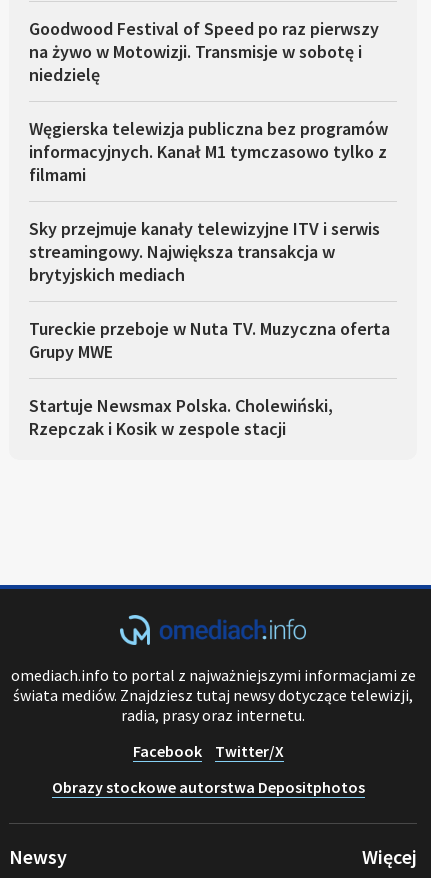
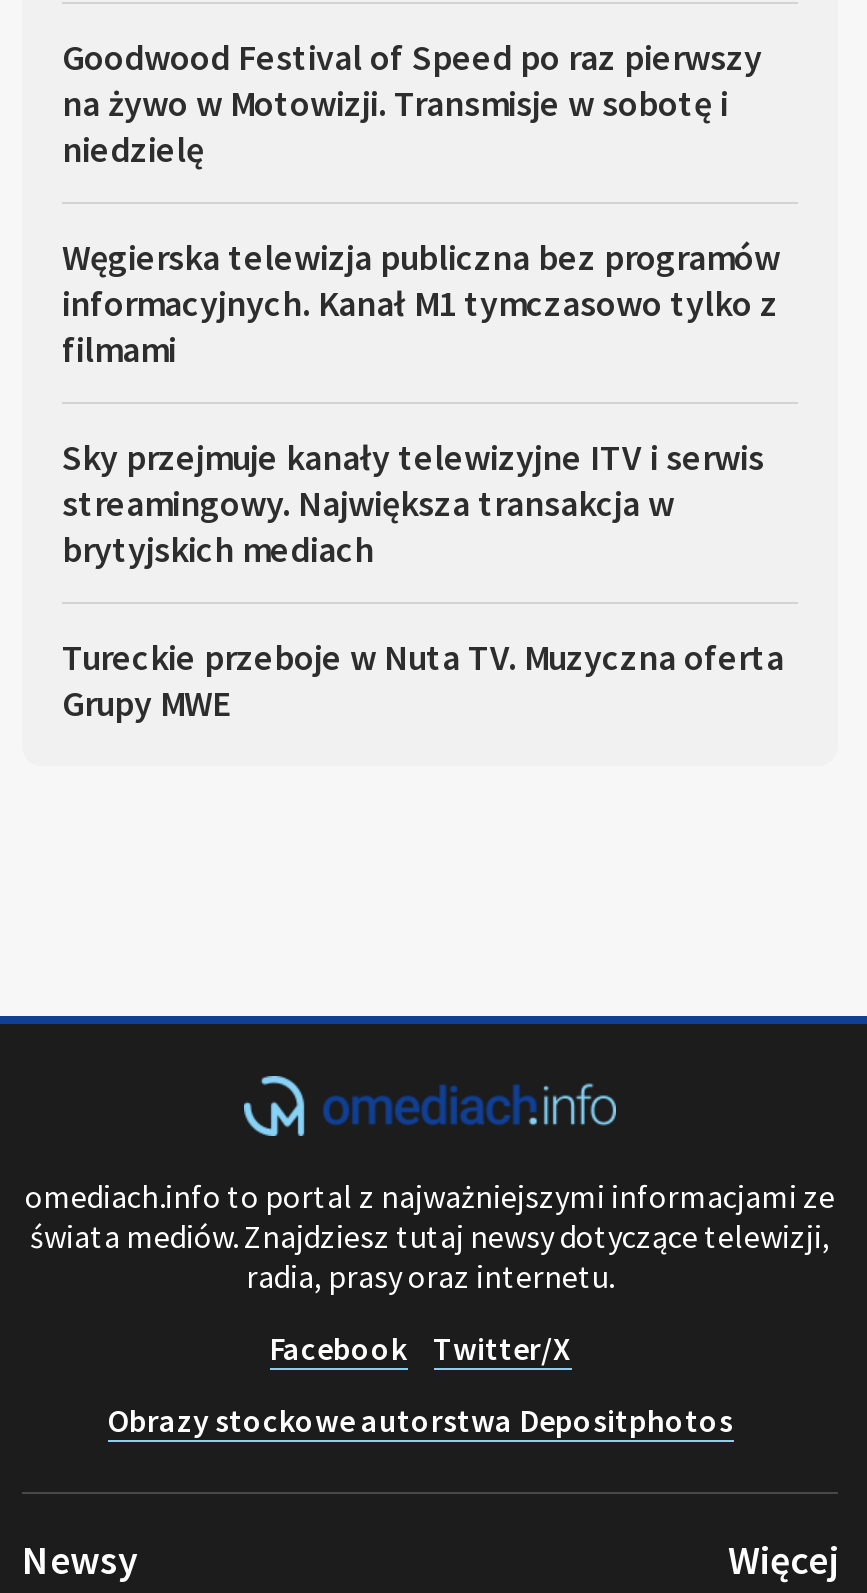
[29,394,333,440] Startuje Newsmax Polska. Cholewiński, | Rzepczak i Kosik w zespole stacji -> none

